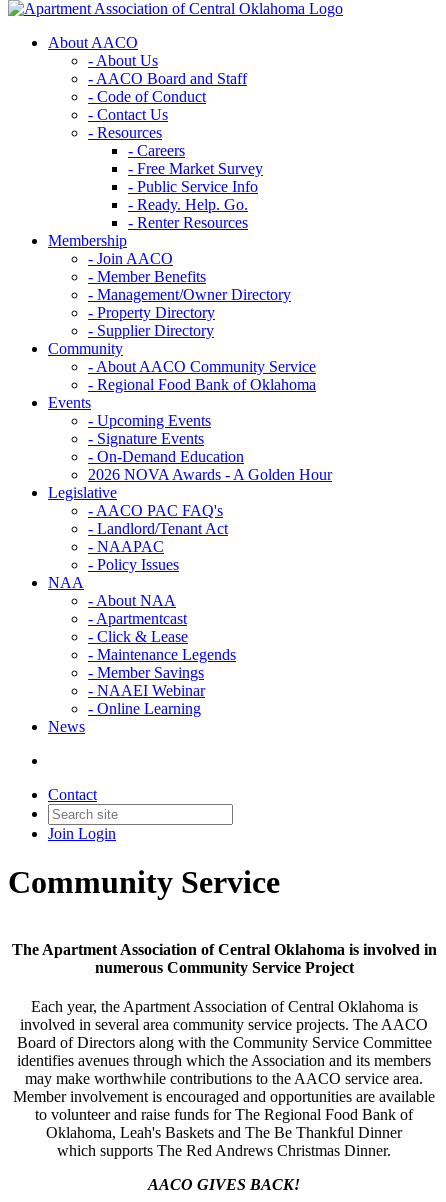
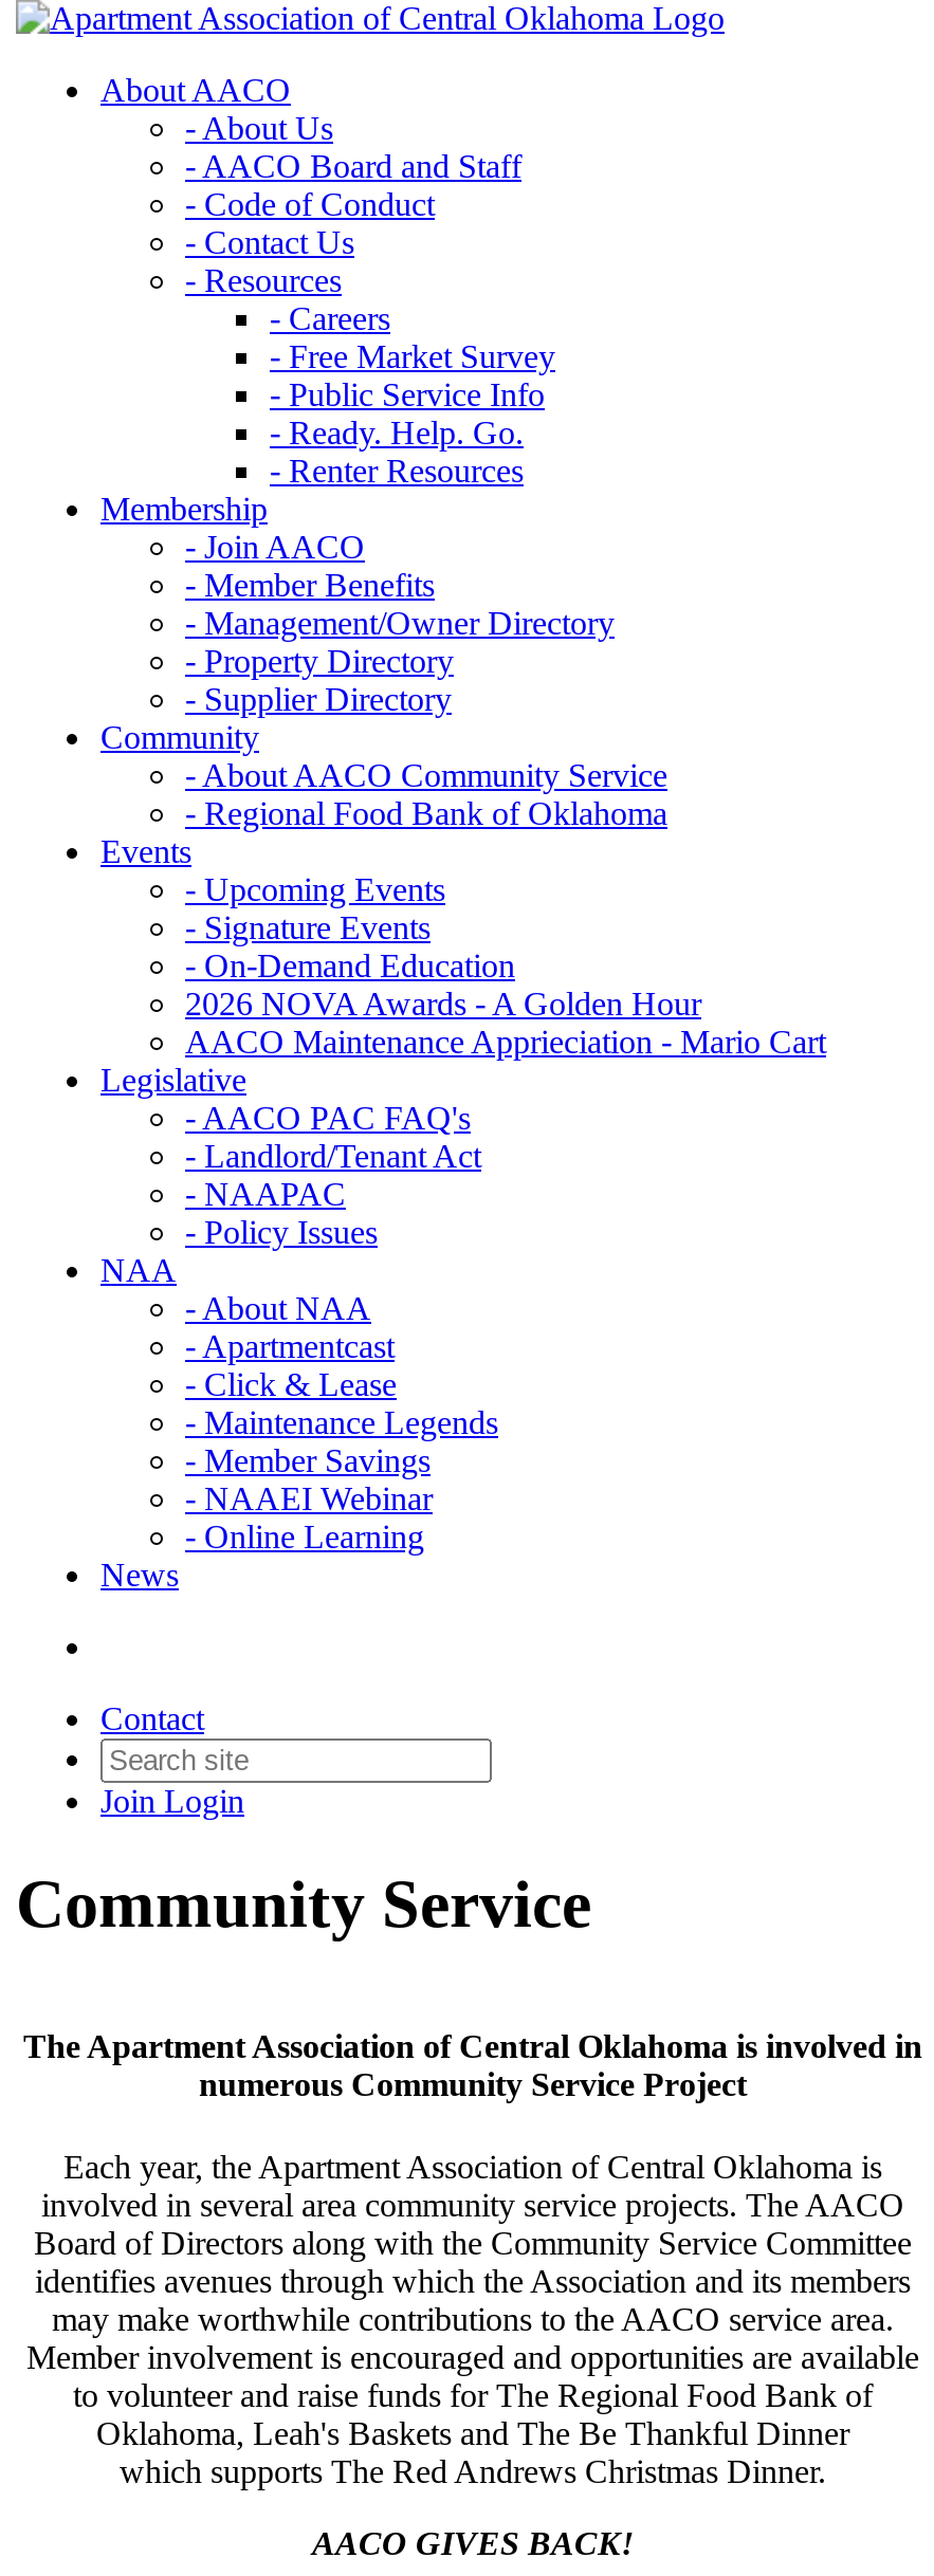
none -> [185,1024,826,1060] AACO Maintenance Apprieciation - Mario Cart

